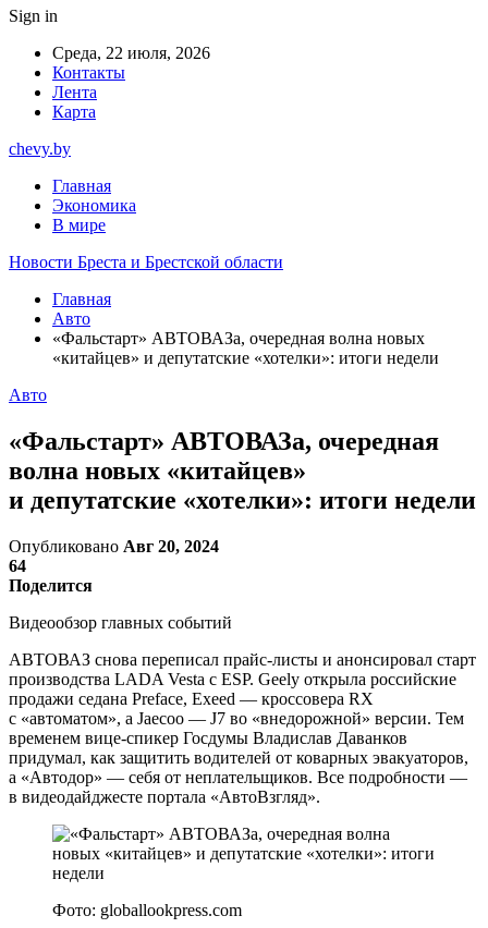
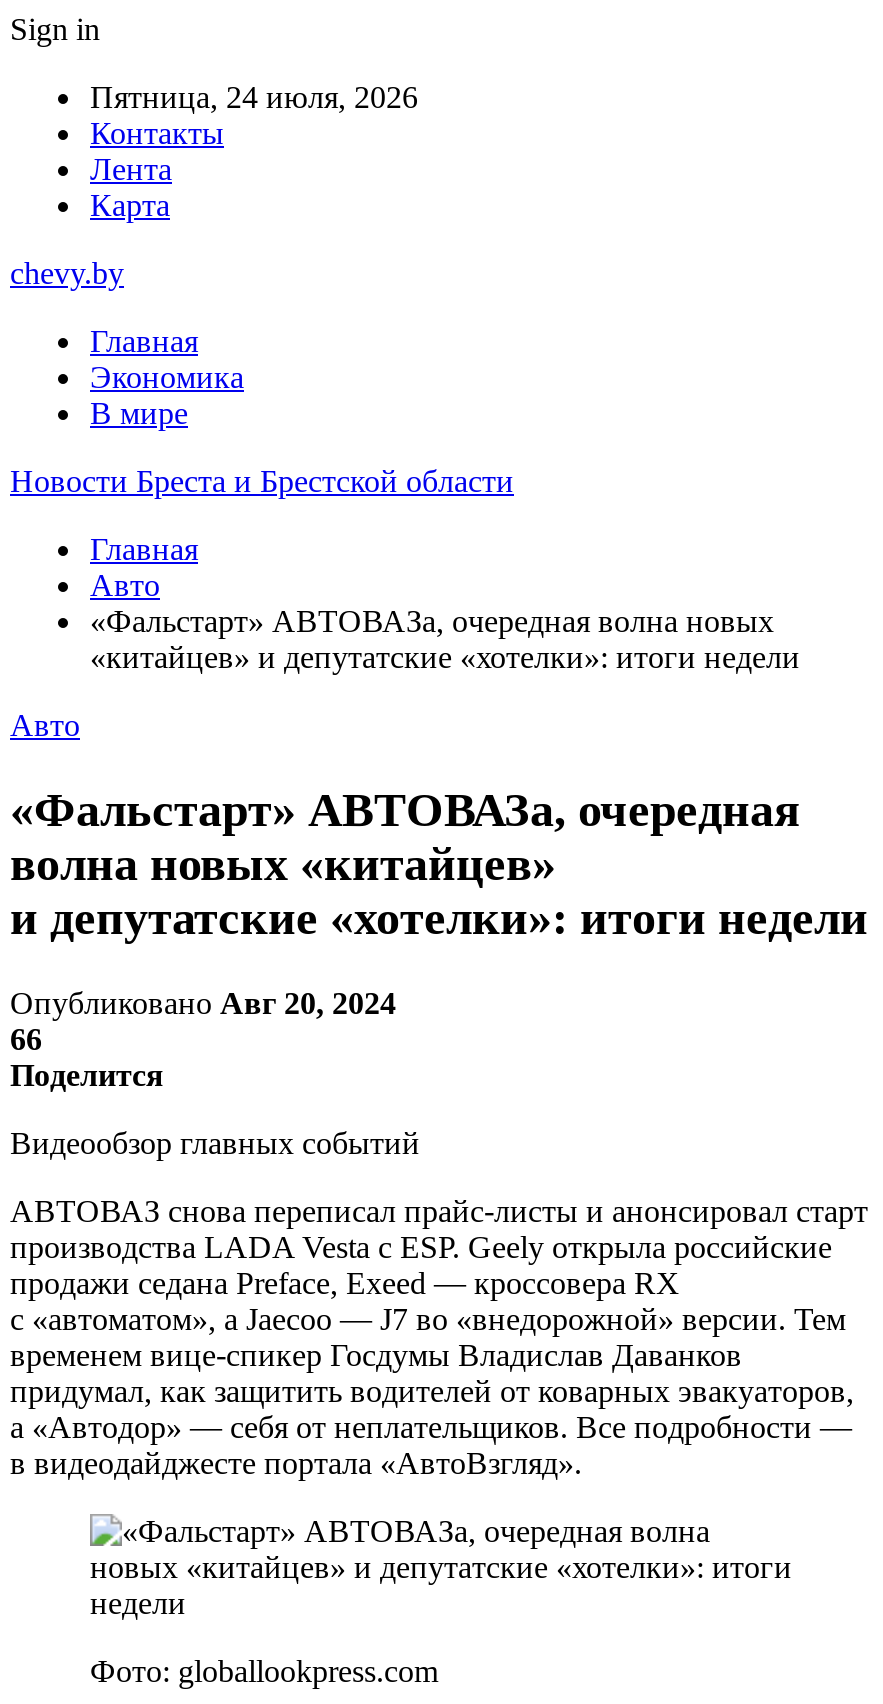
[52,44,210,62] Среда, 22 июля, 2026 -> [90,80,418,114] Пятница, 24 июля, 2026
[9,556,26,575] 64 -> [10,1022,42,1056] 66

